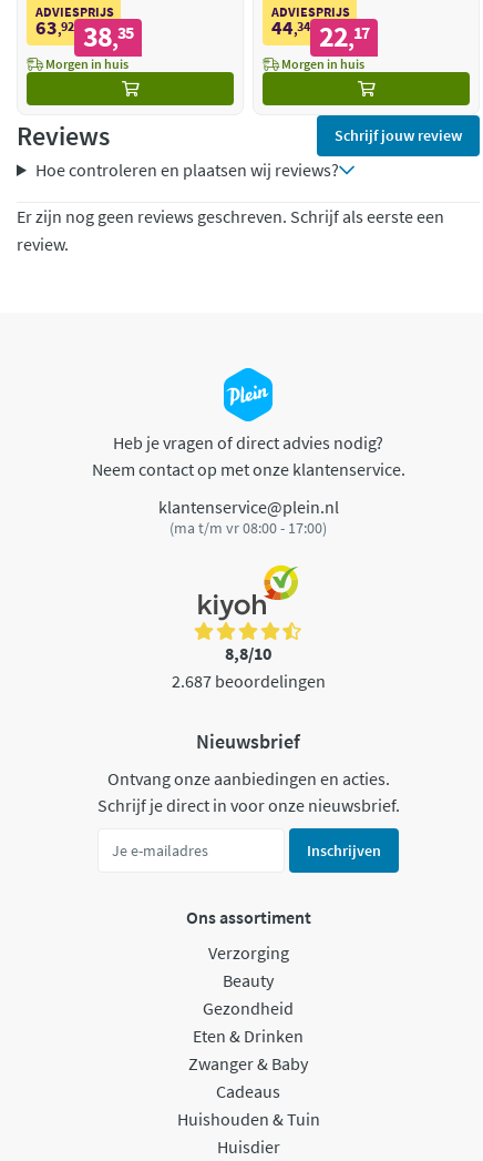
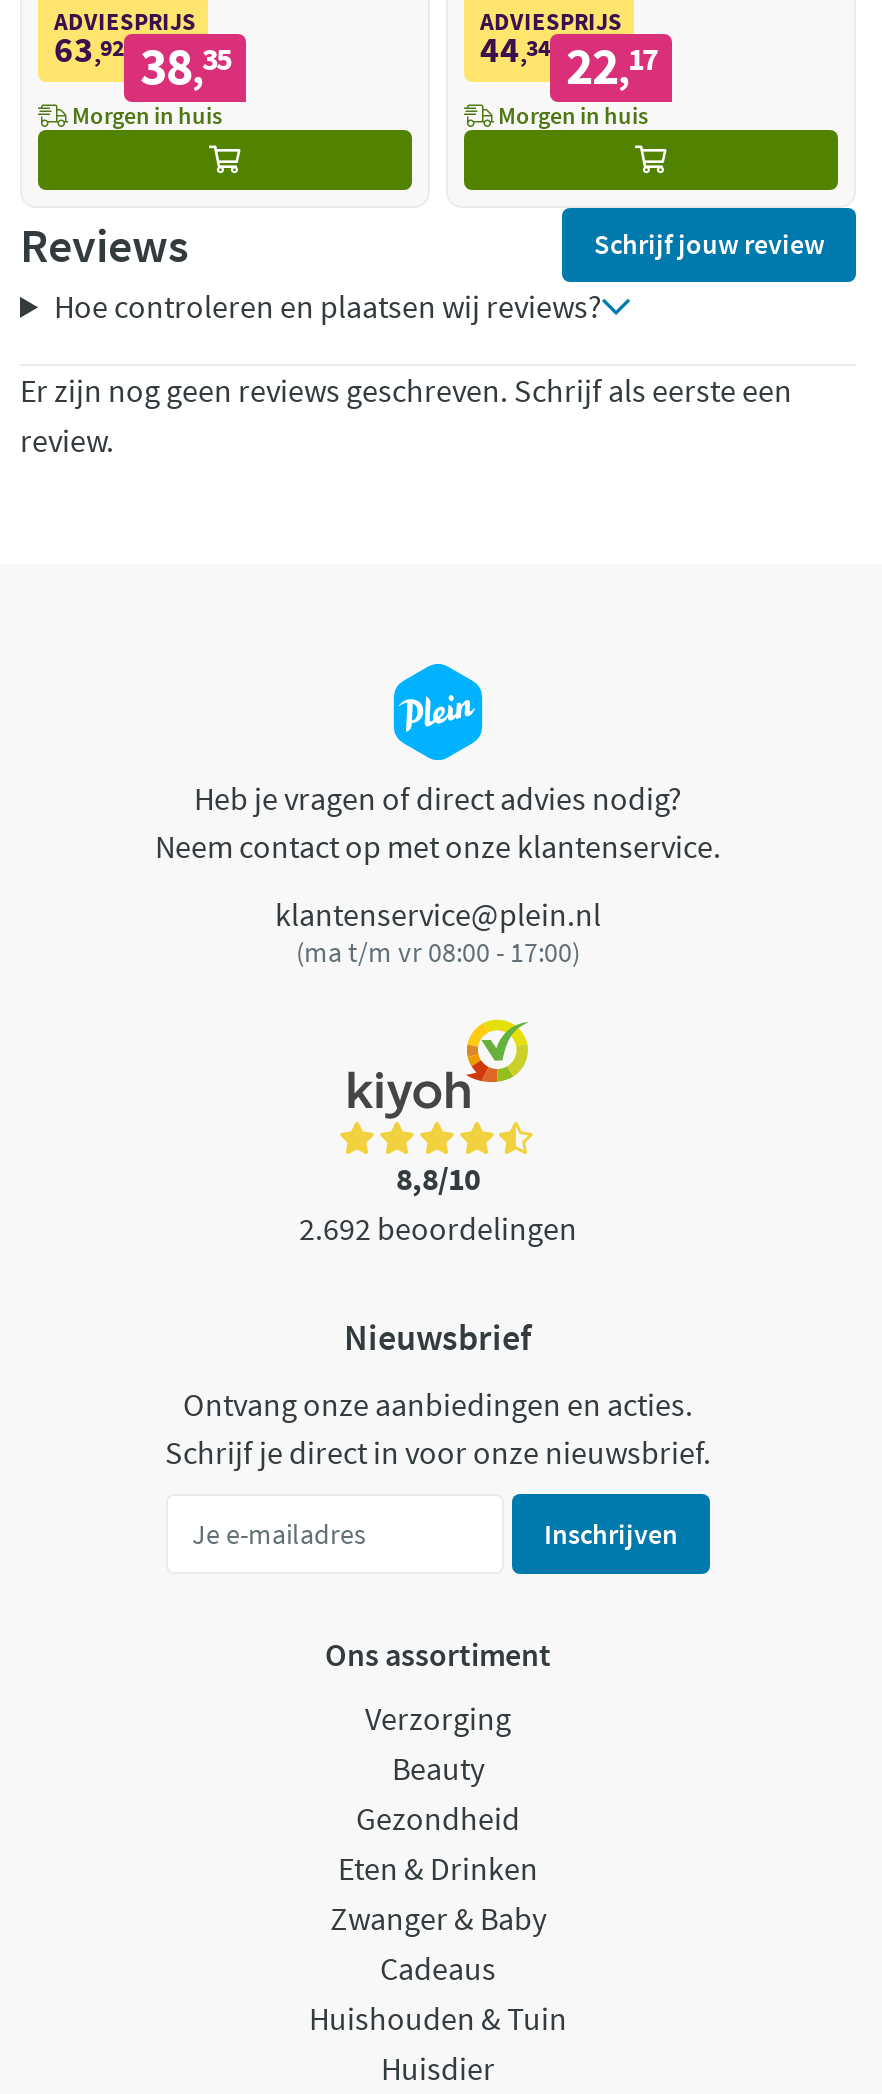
[171,670,325,692] 2.687 beoordelingen -> [299,1209,577,1249] 2.692 beoordelingen

